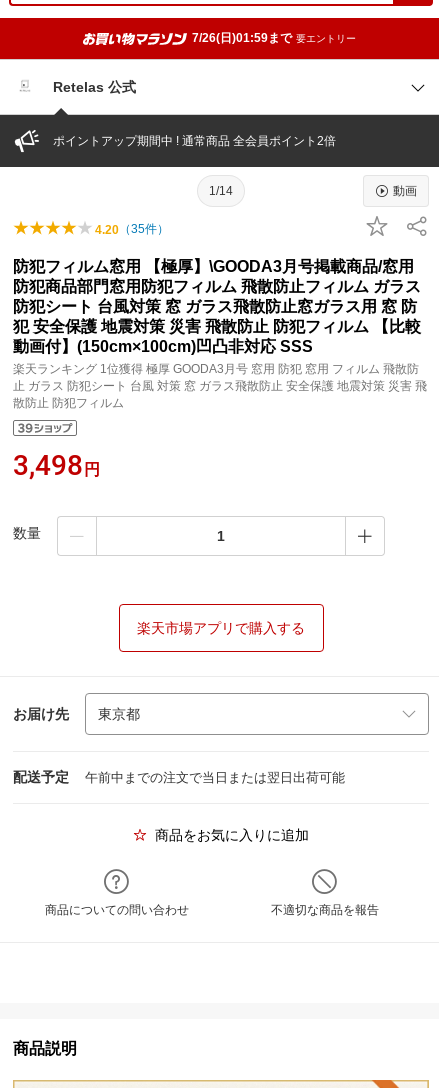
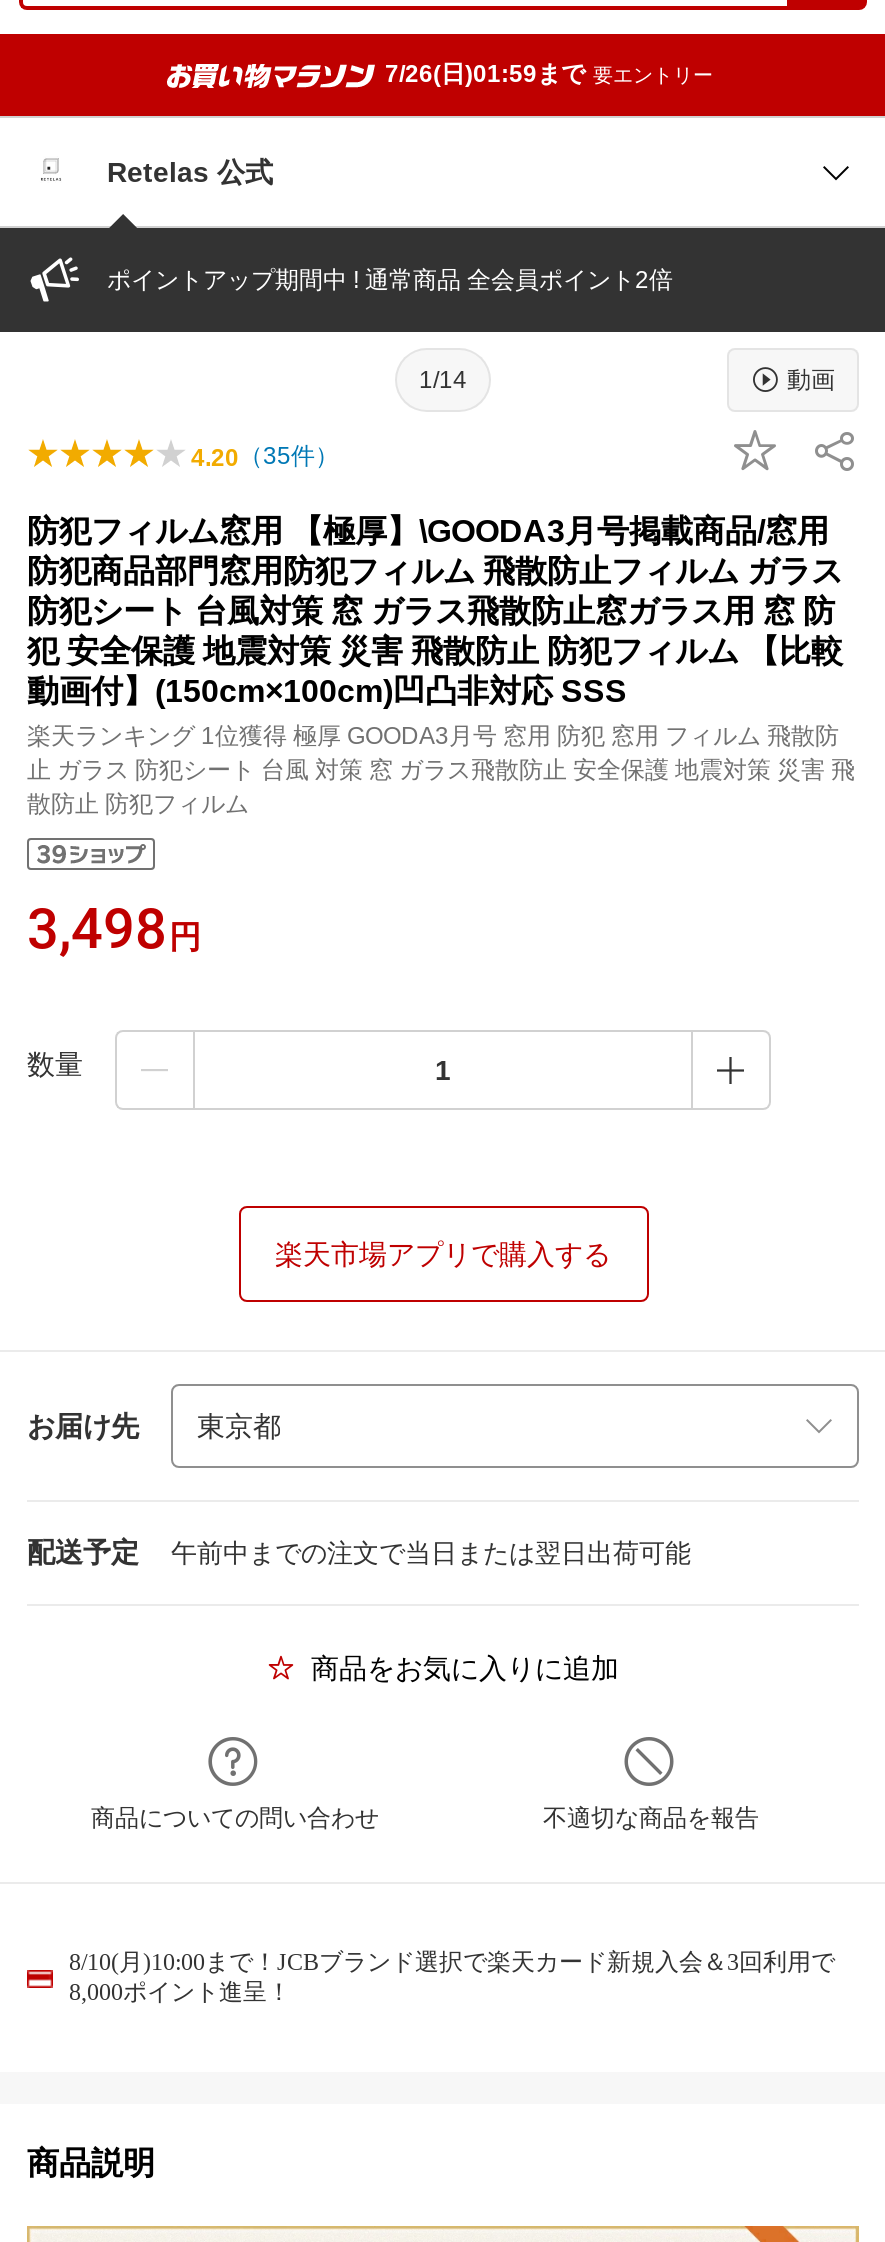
none -> [69,1948,835,2006] 8/10(月)10:00まで！JCBブランド選択で楽天カード新規入会＆3回利用で | 8,000ポイント進呈！

